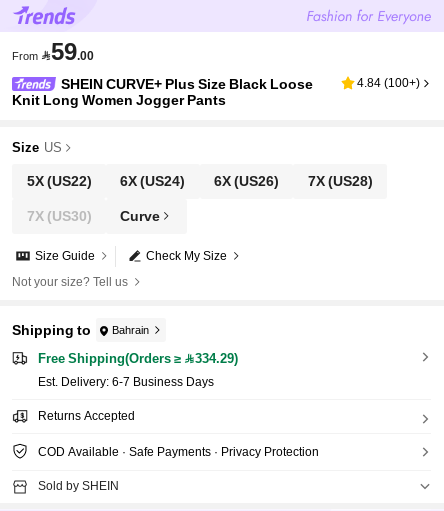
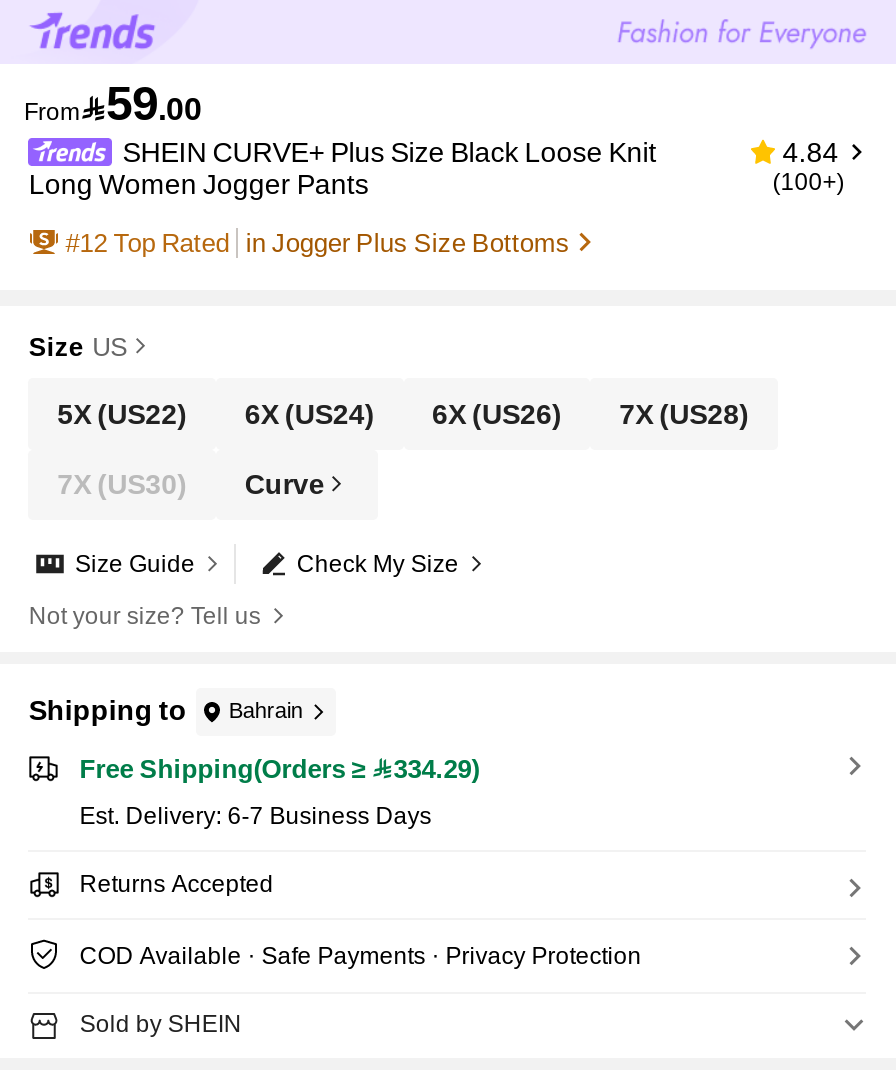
[357,76,420,90] 4.84 (100+) -> [65,136,844,258] 4.84 | (100+) | #12 Top Rated in Jogger Plus Size Bottoms

